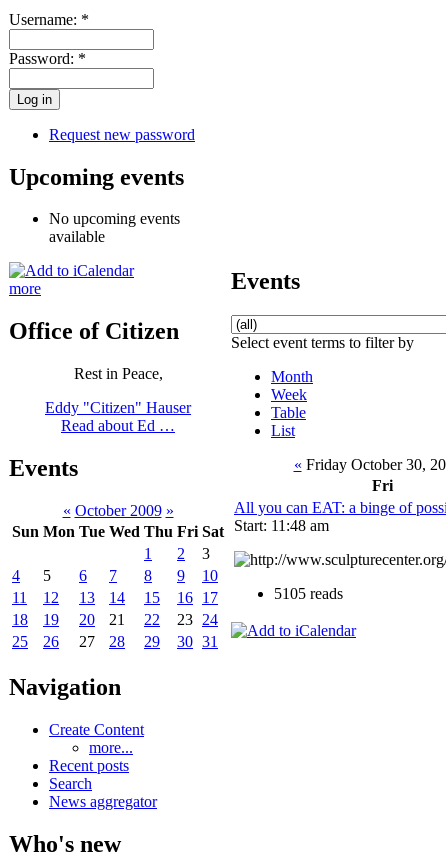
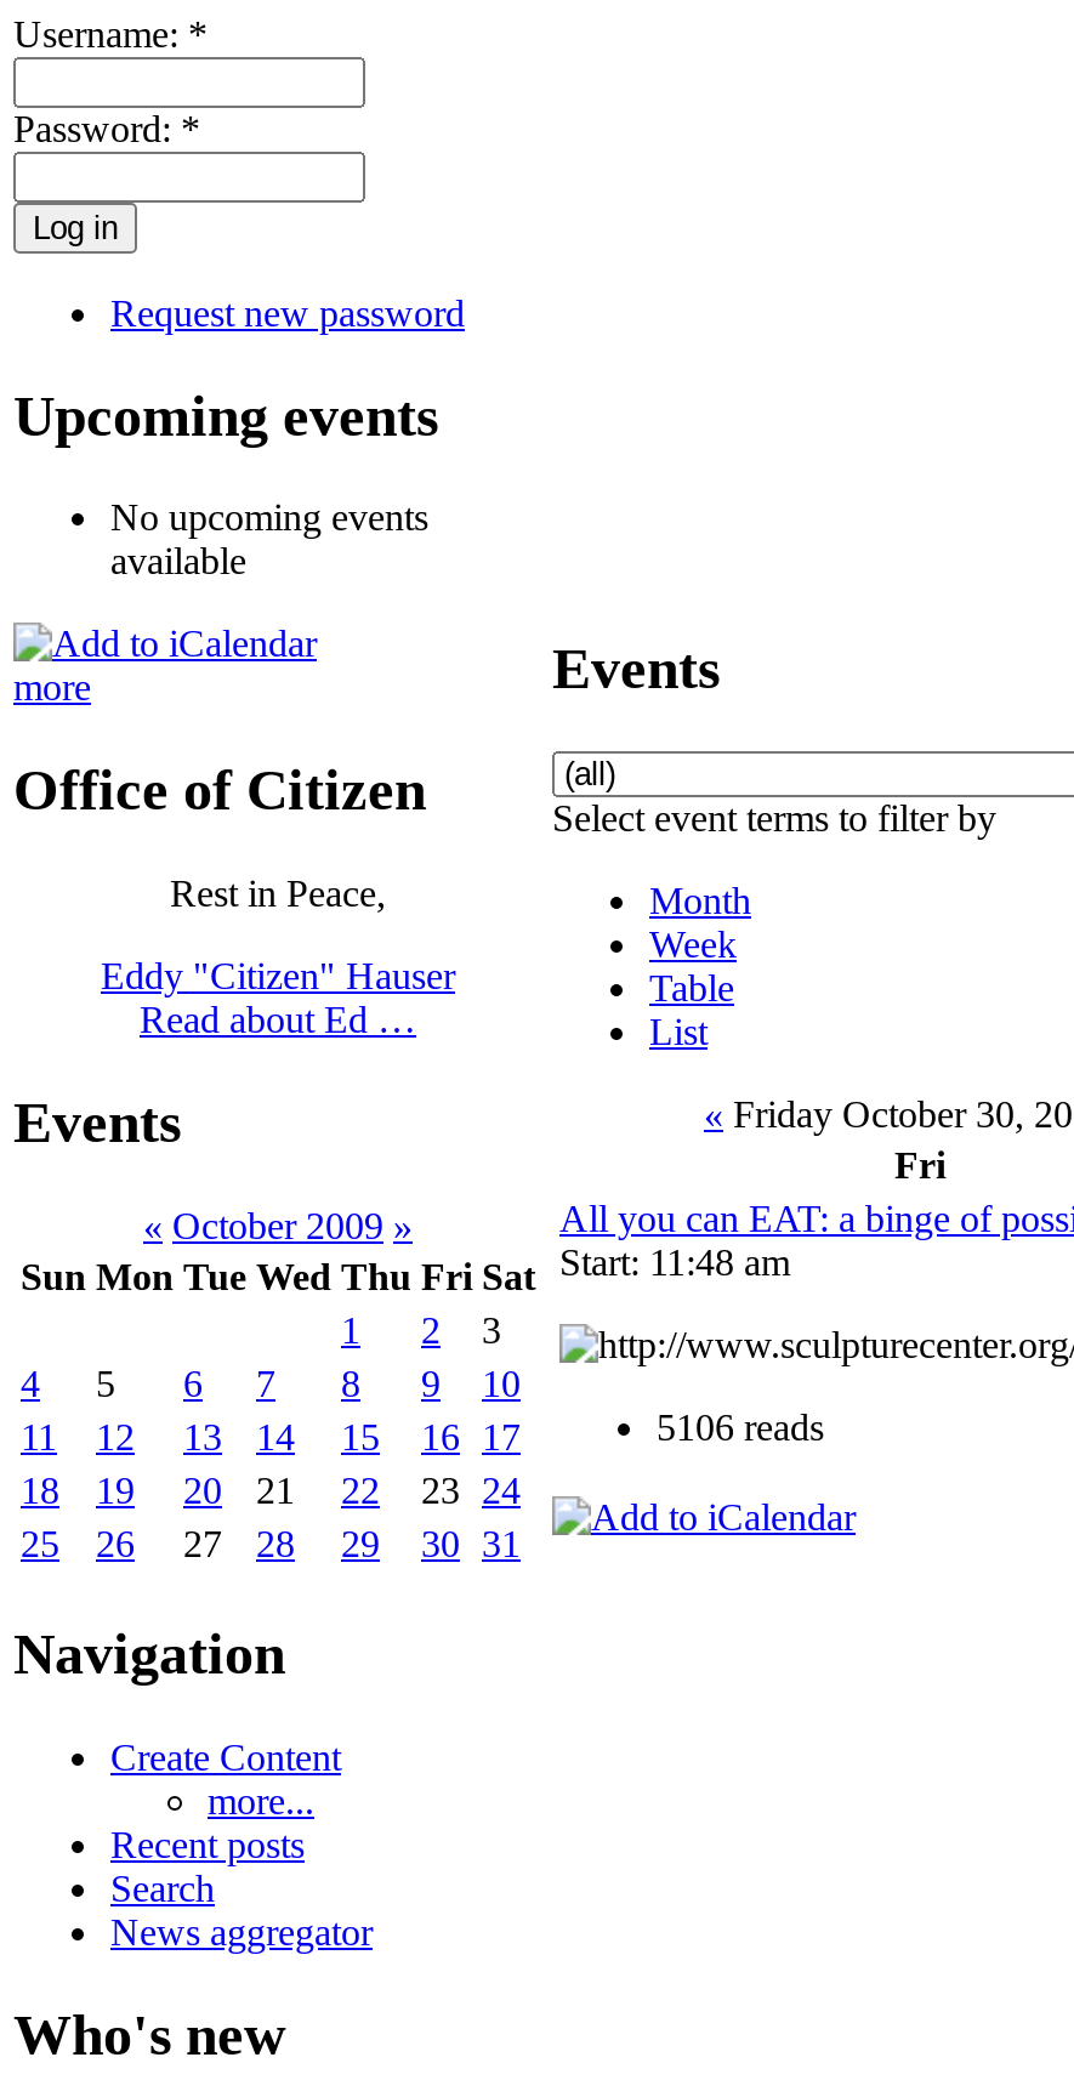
[274,585,343,602] 5105 reads -> [657,1406,824,1447] 5106 reads

